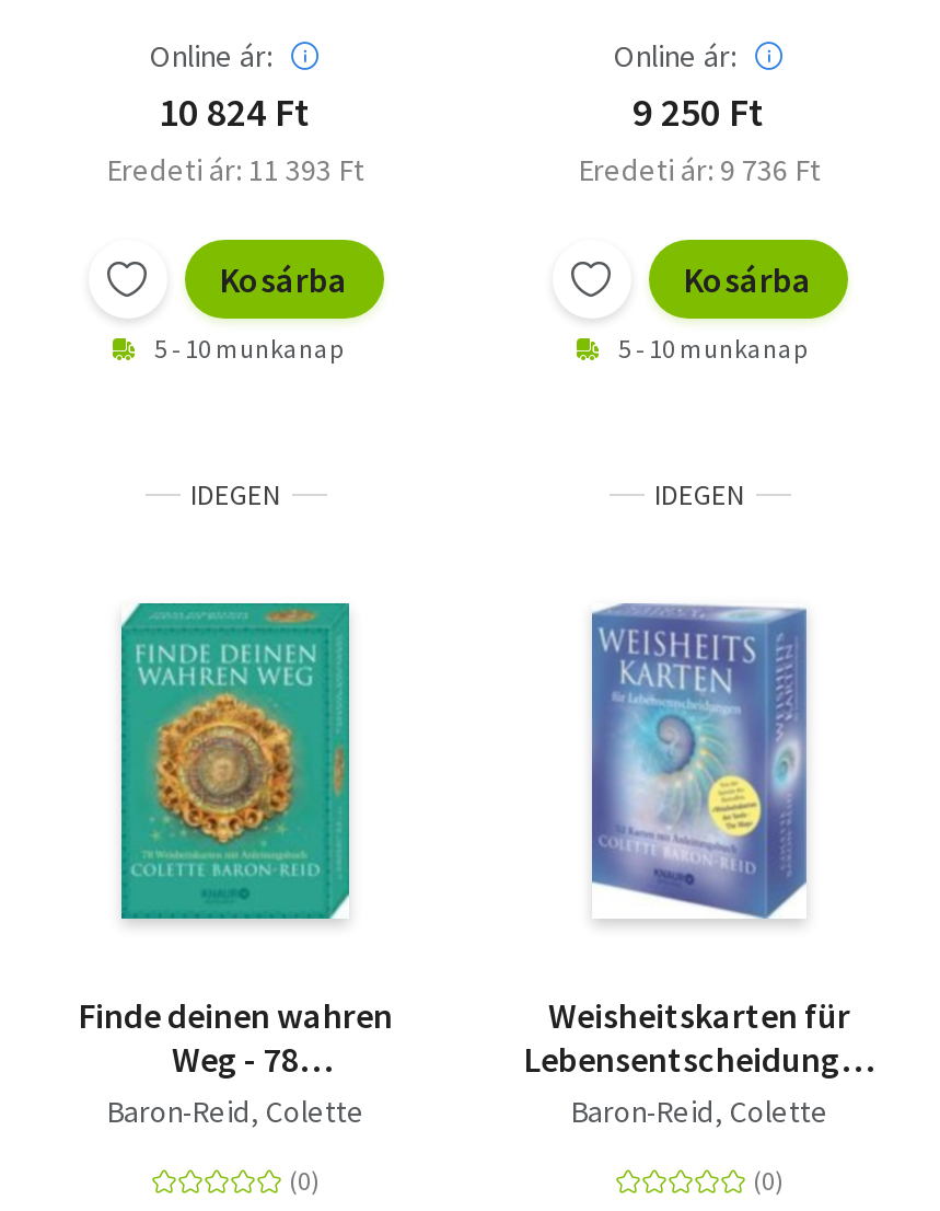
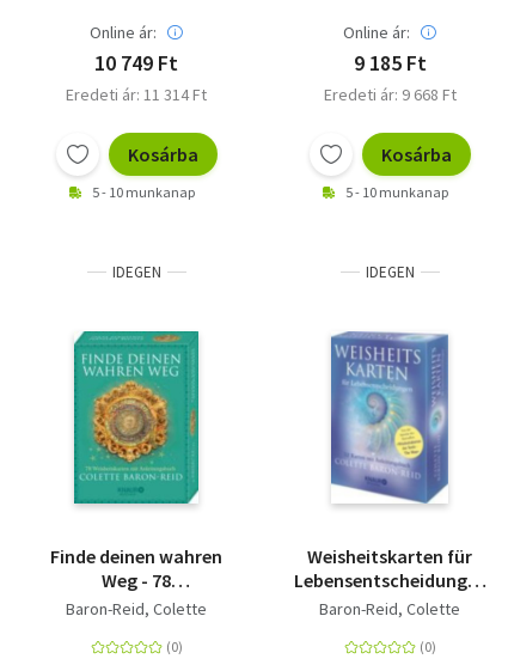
[159,86,312,137] 10 824 Ft -> [94,49,178,77] 10 749 Ft
[633,86,766,137] 9 250 Ft -> [353,49,426,77] 9 185 Ft
[106,150,364,189] Eredeti ár: 11 393 Ft -> [66,84,207,105] Eredeti ár: 11 314 Ft
[578,150,821,189] Eredeti ár: 9 736 Ft -> [323,84,456,105] Eredeti ár: 9 668 Ft

